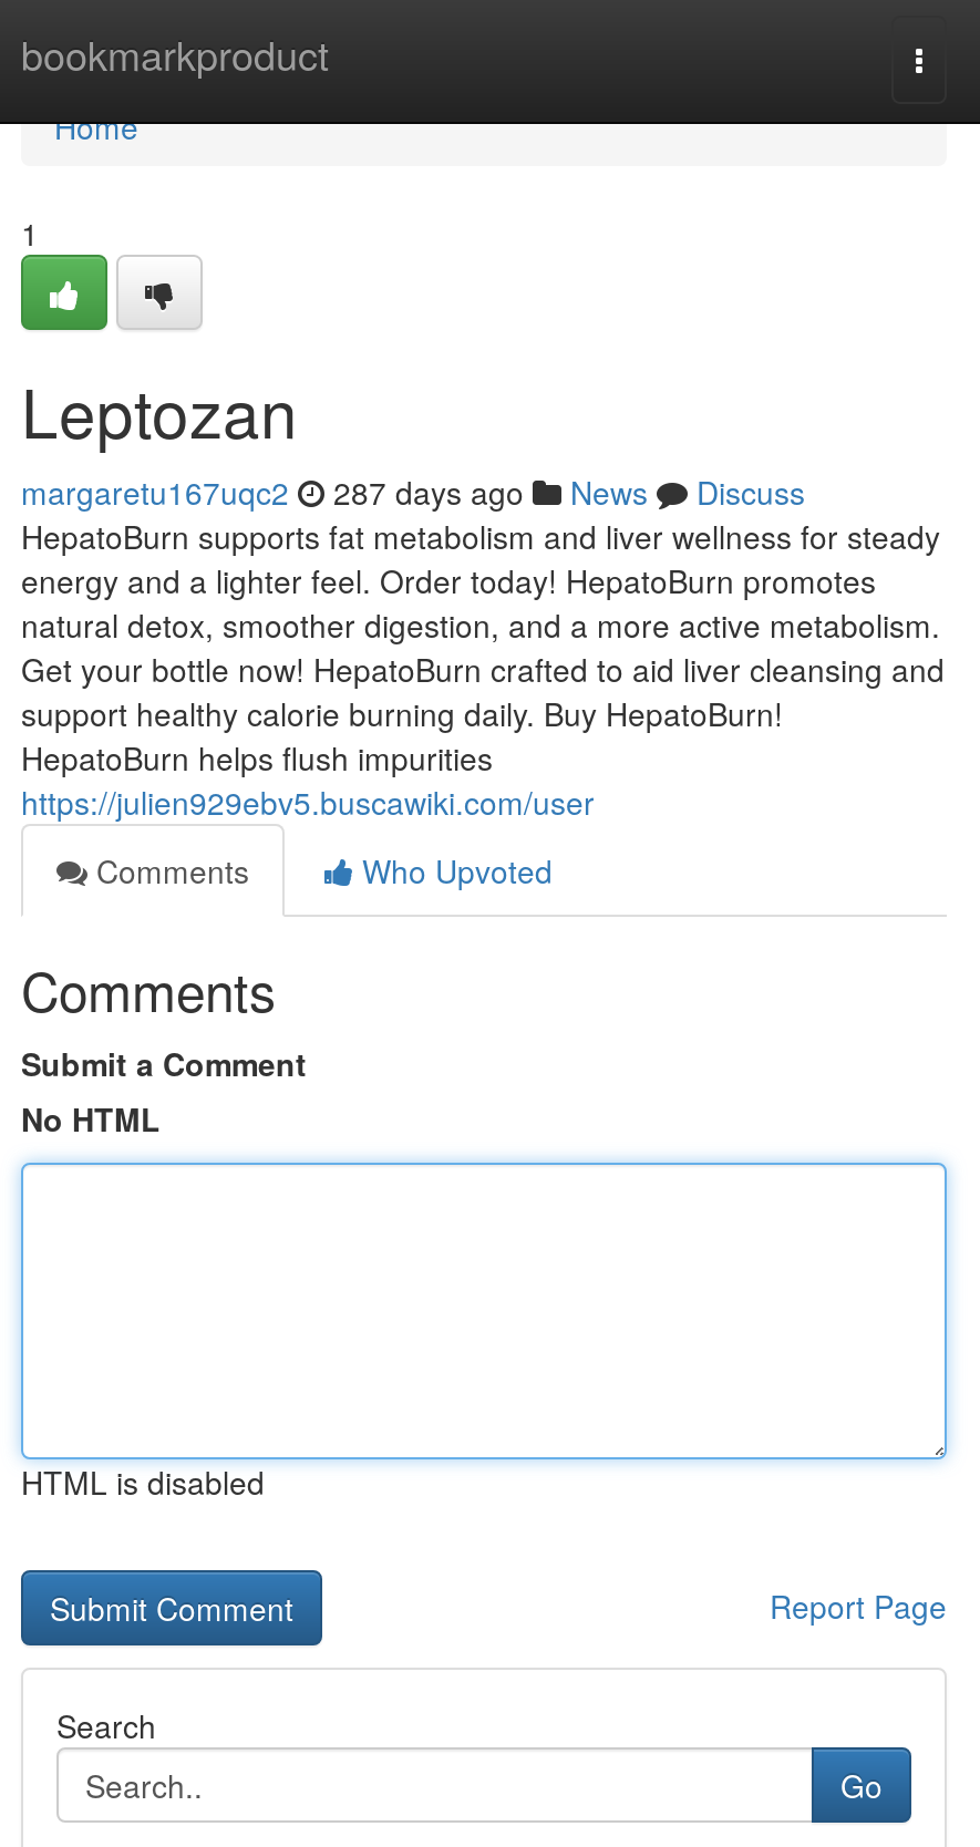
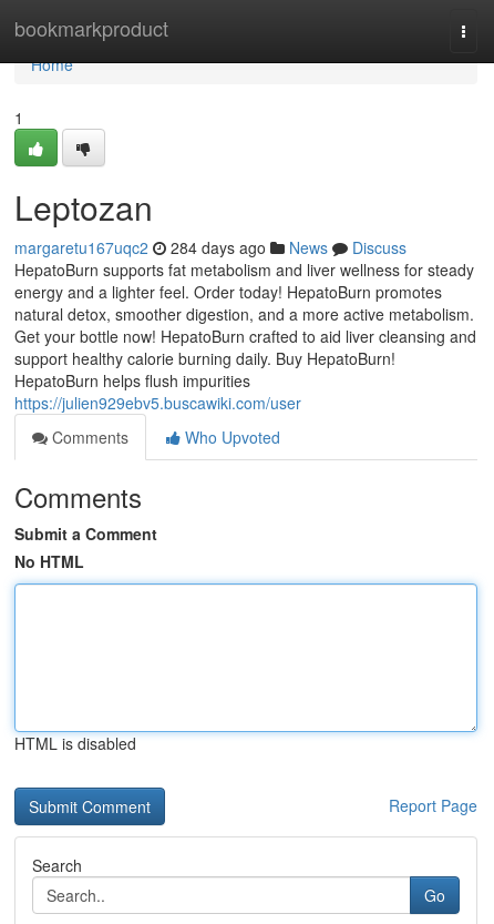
[21,470,805,514] margaretu167uqc2 287 days ago News Discuss -> [14,236,406,258] margaretu167uqc2 284 days ago News Discuss

